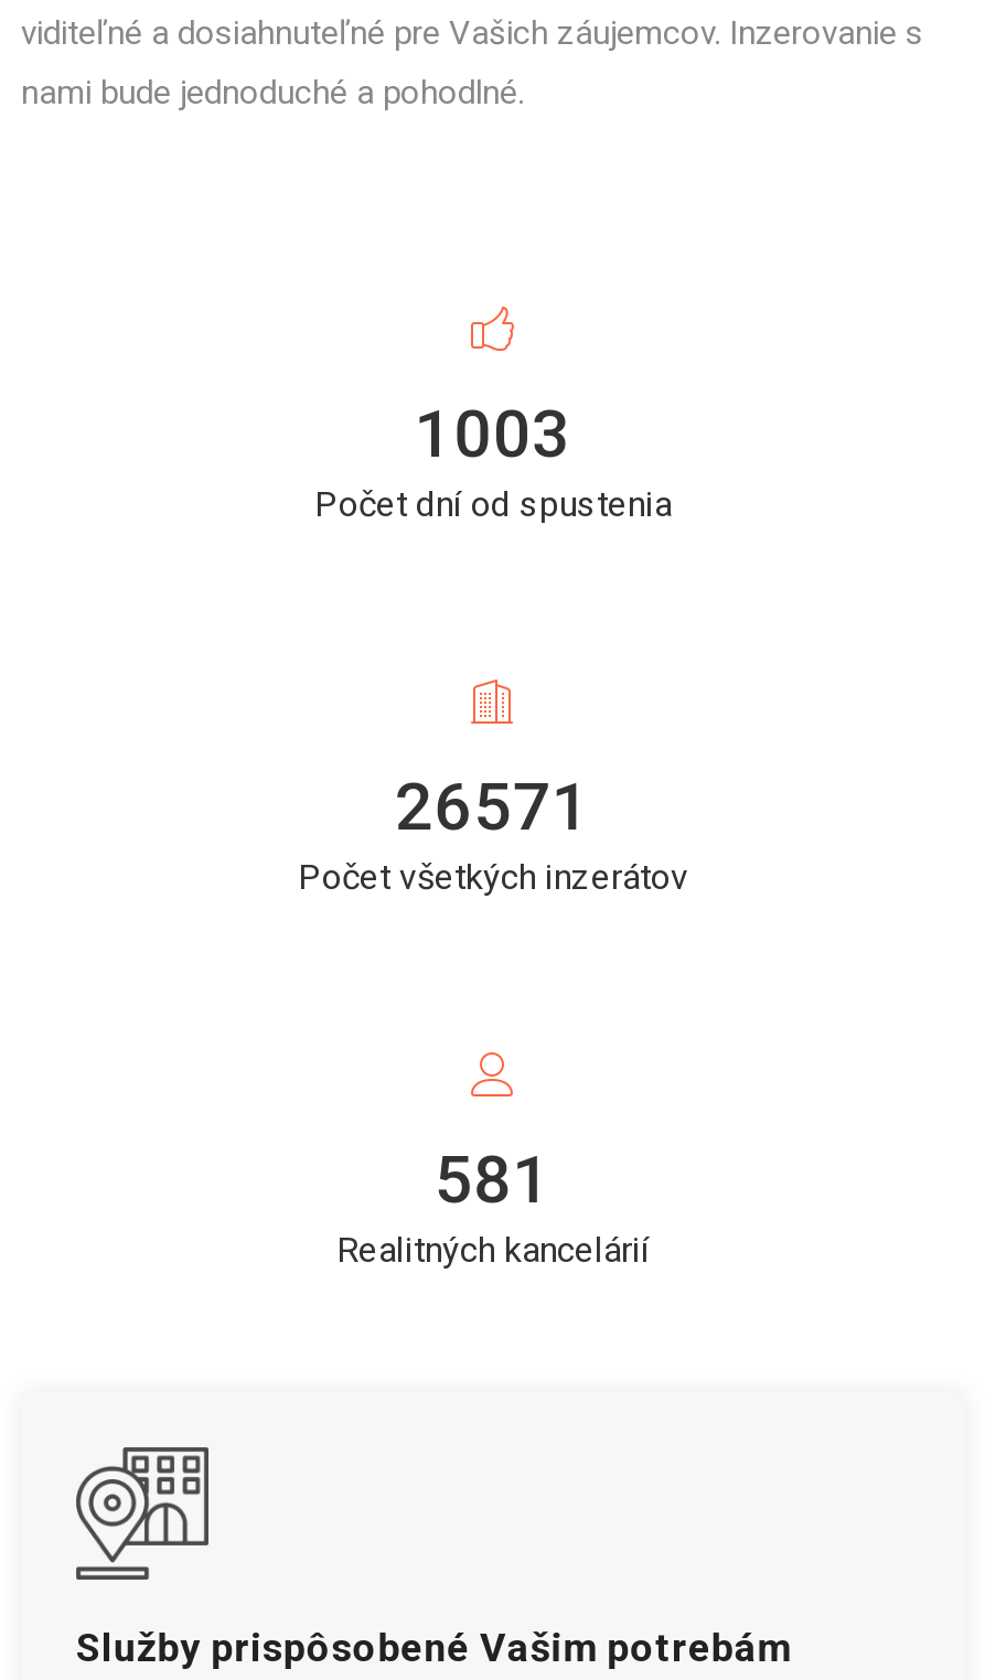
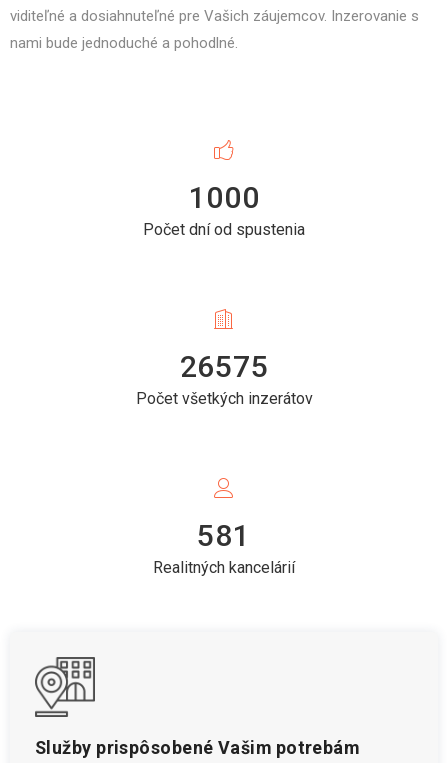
[415,395,571,472] 1003 -> [188,180,259,215] 1000
[395,768,591,845] 26571 -> [180,349,268,384] 26575

